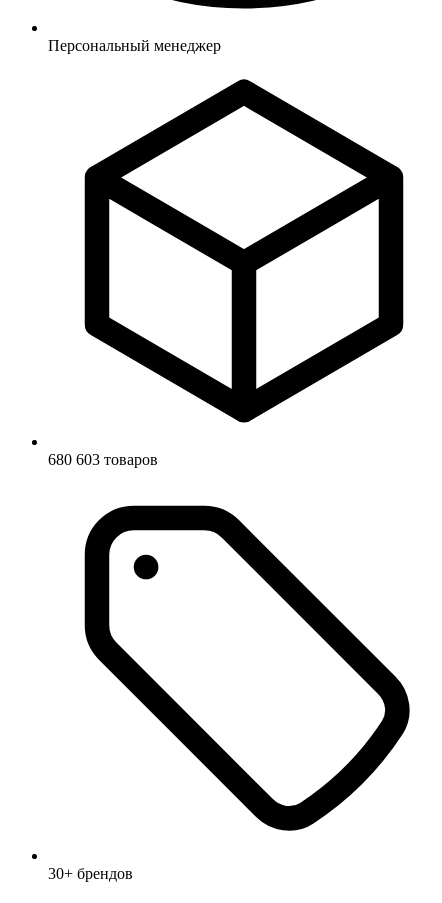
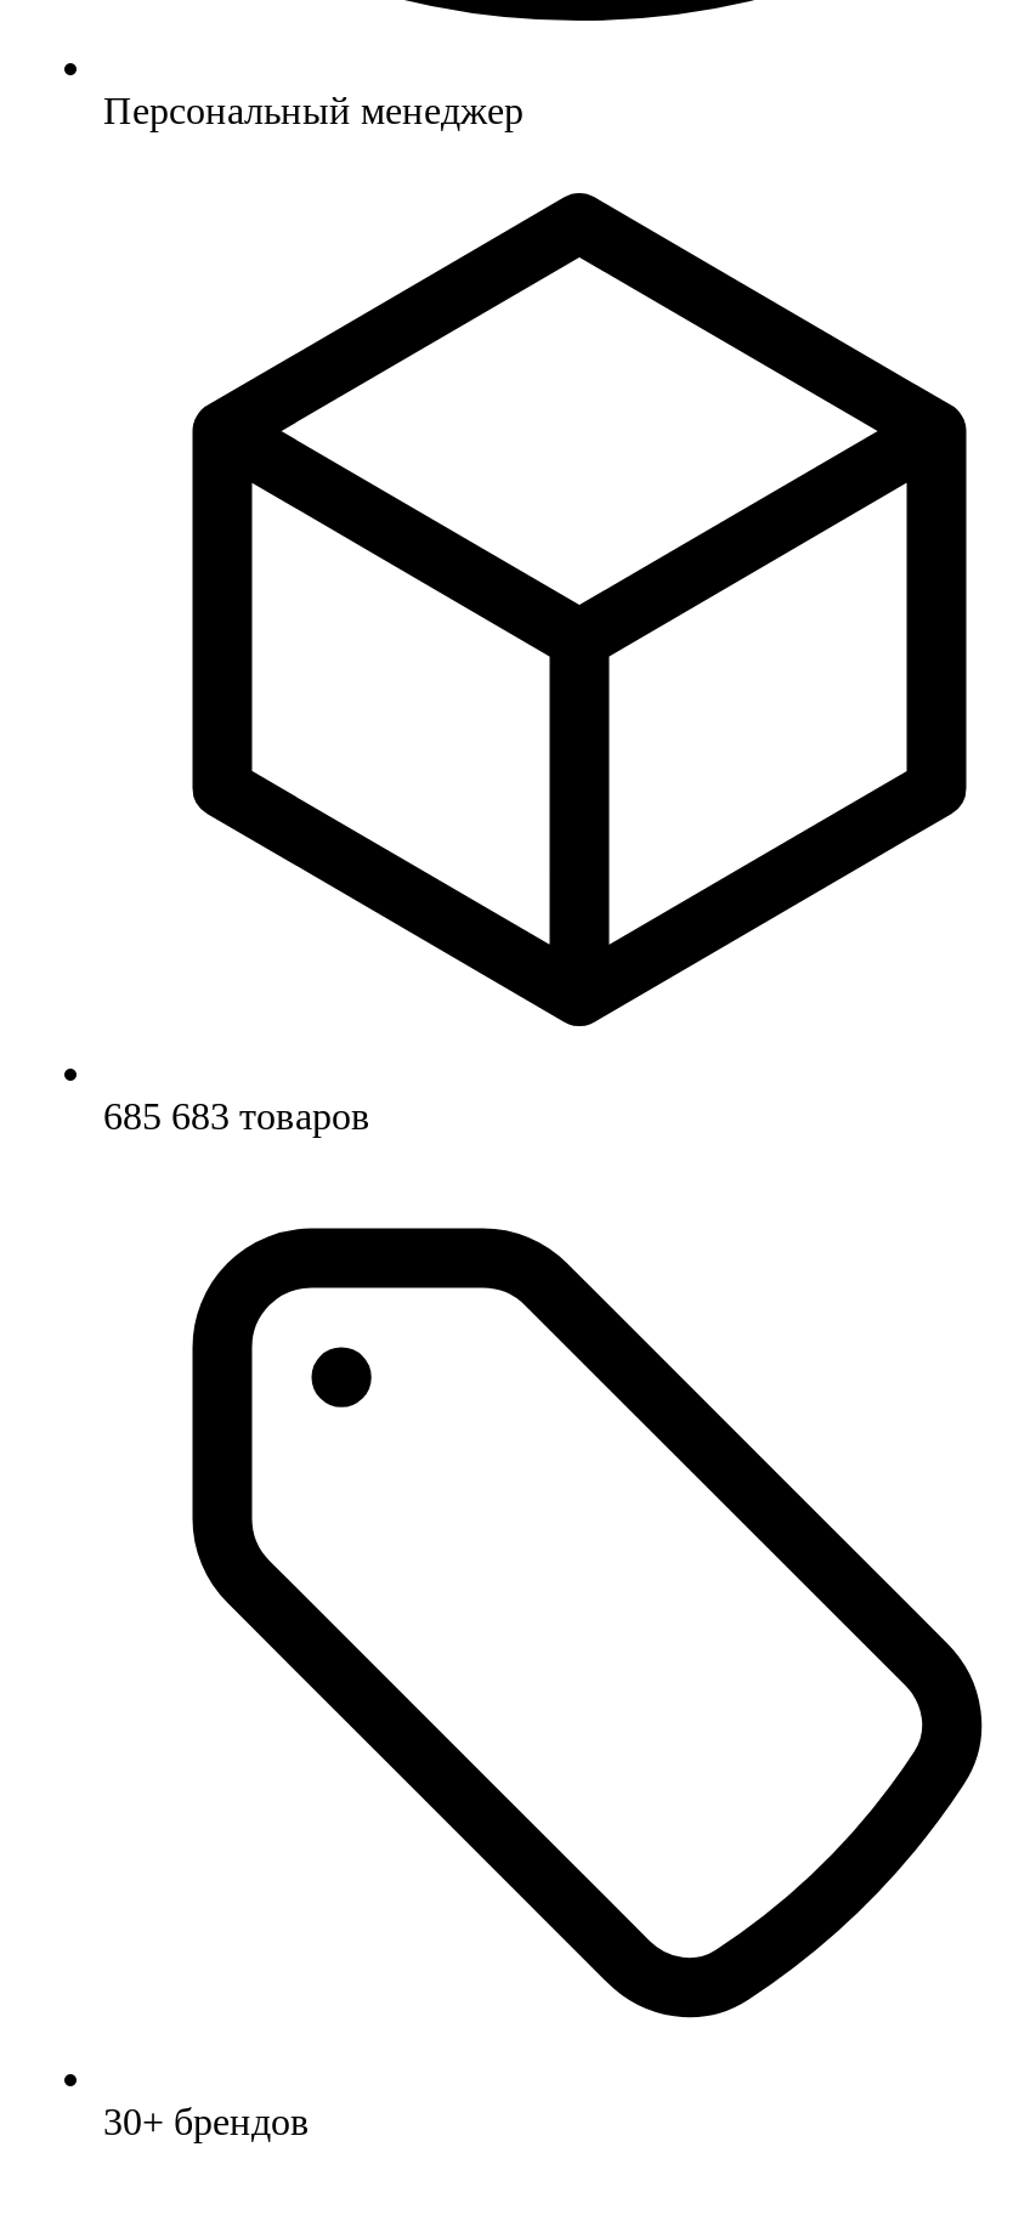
[48,451,158,468] 680 603 товаров -> [103,1096,370,1137] 685 683 товаров

